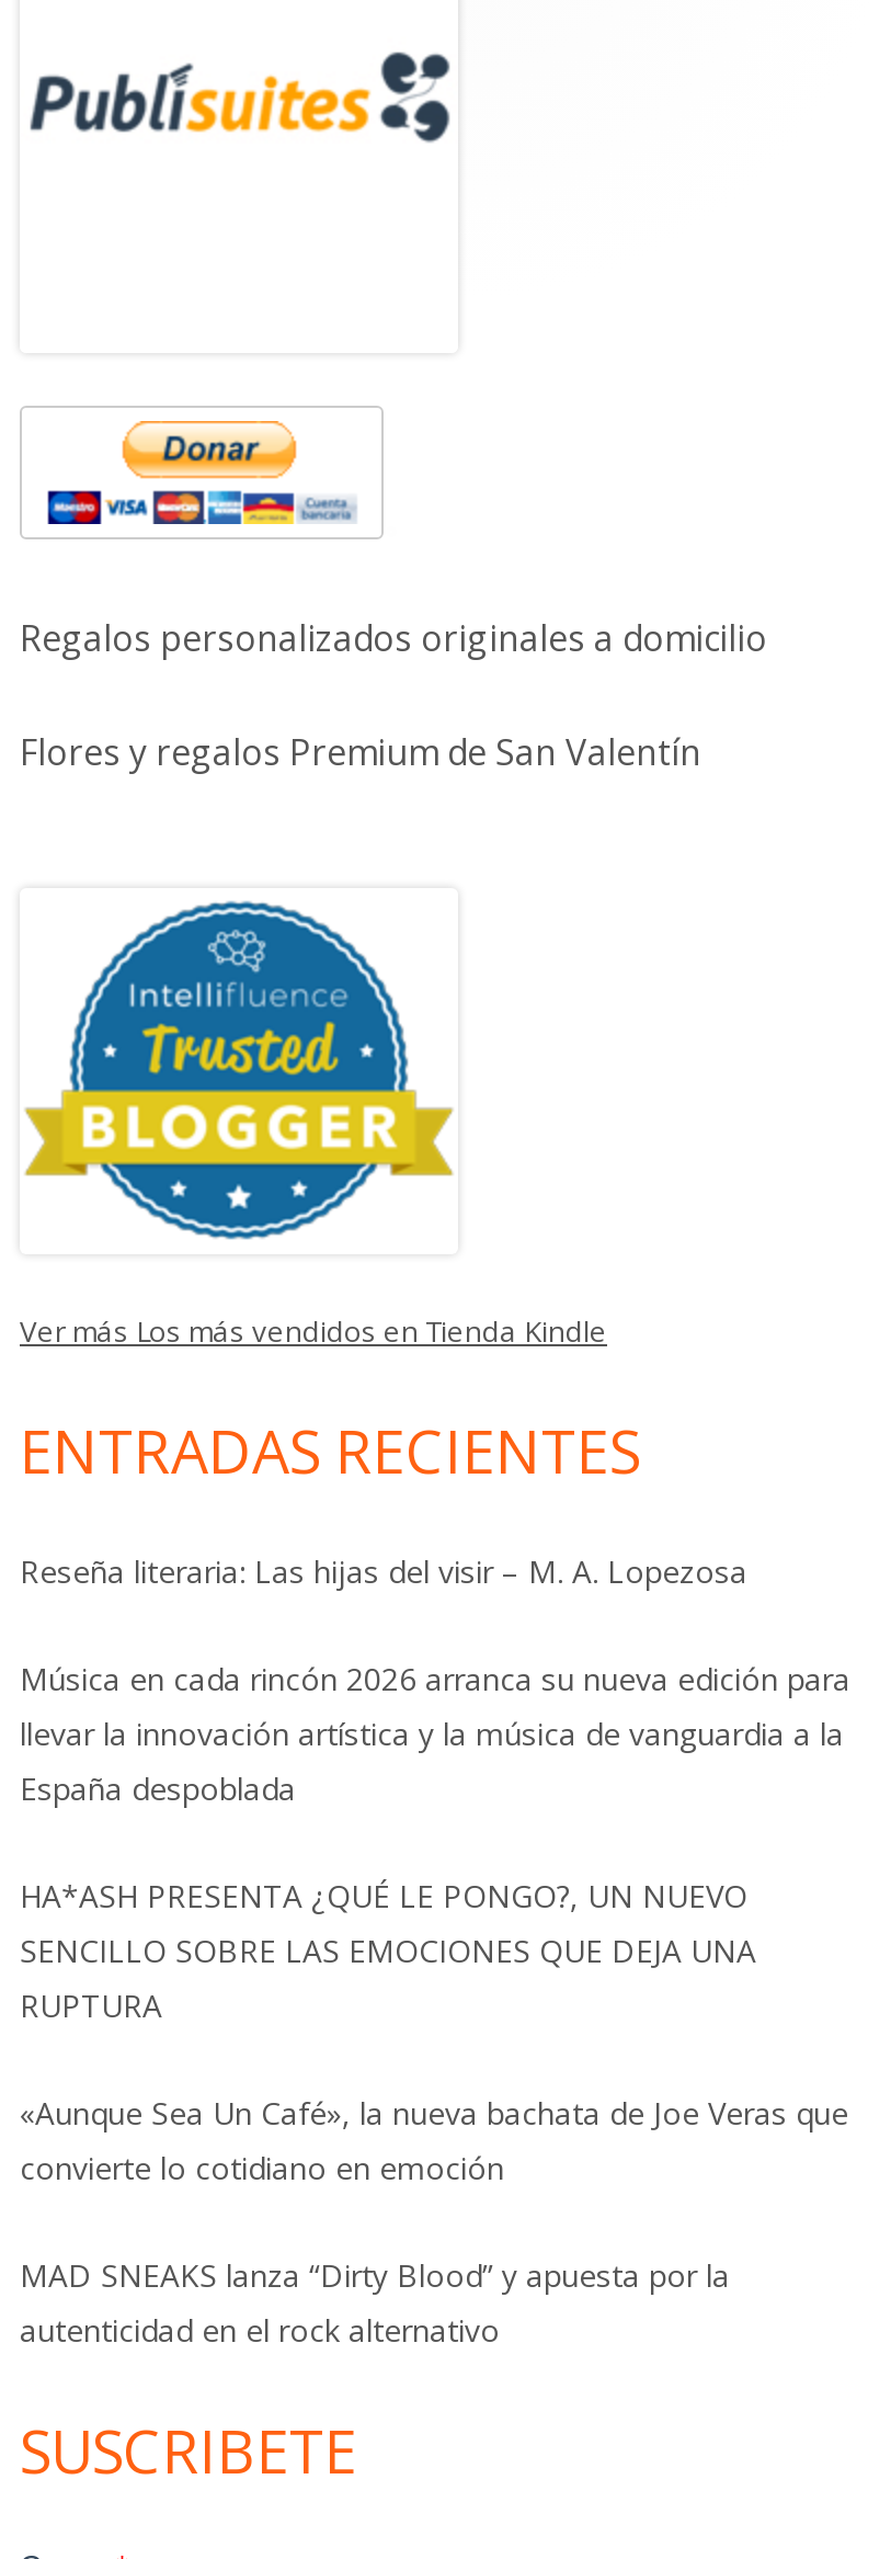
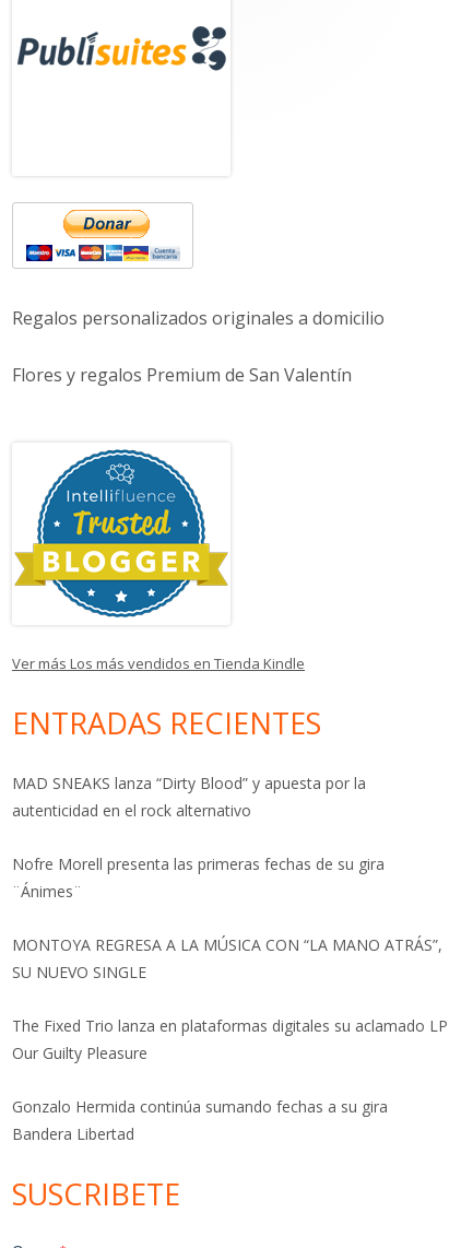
[20,1550,850,2188] Reseña literaria: Las hijas del visir – M. A. Lopezosa | Música en cada rincón 2026 arranca su nueva edición para | llevar la innovación artística y la música de vanguardia a la | España despoblada | HA*ASH PRESENTA ¿QUÉ LE PONGO?, UN NUEVO | SENCILLO SOBRE LAS EMOCIONES QUE DEJA UNA | RUPTURA | «Aunque Sea Un Café», la nueva bachata de Joe Veras que | convierte lo cotidiano en emoción -> none
moved [20,2254,730,2351] -> [12,773,366,821]: MAD SNEAKS lanza “Dirty Blood” y apuesta por la | autenticidad en el rock alternativo
none -> [12,853,448,1144] Nofre Morell presenta las primeras fechas de su gira | ¨Ánimes¨ | MONTOYA REGRESA A LA MÚSICA CON “LA MANO ATRÁS”, | SU NUEVO SINGLE | The Fixed Trio lanza en plataformas digitales su aclamado LP | Our Guilty Pleasure | Gonzalo Hermida continúa sumando fechas a su gira | Bandera Libertad

